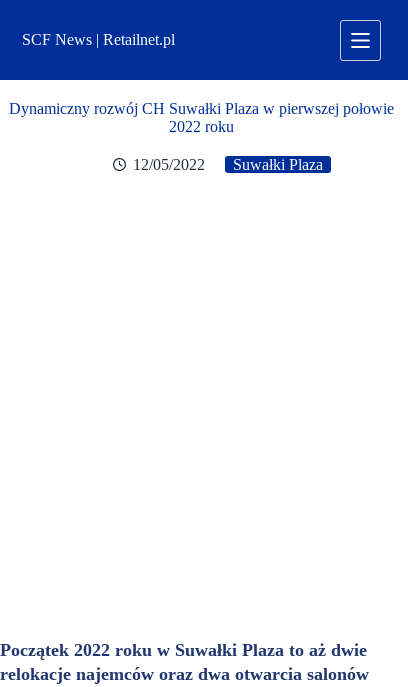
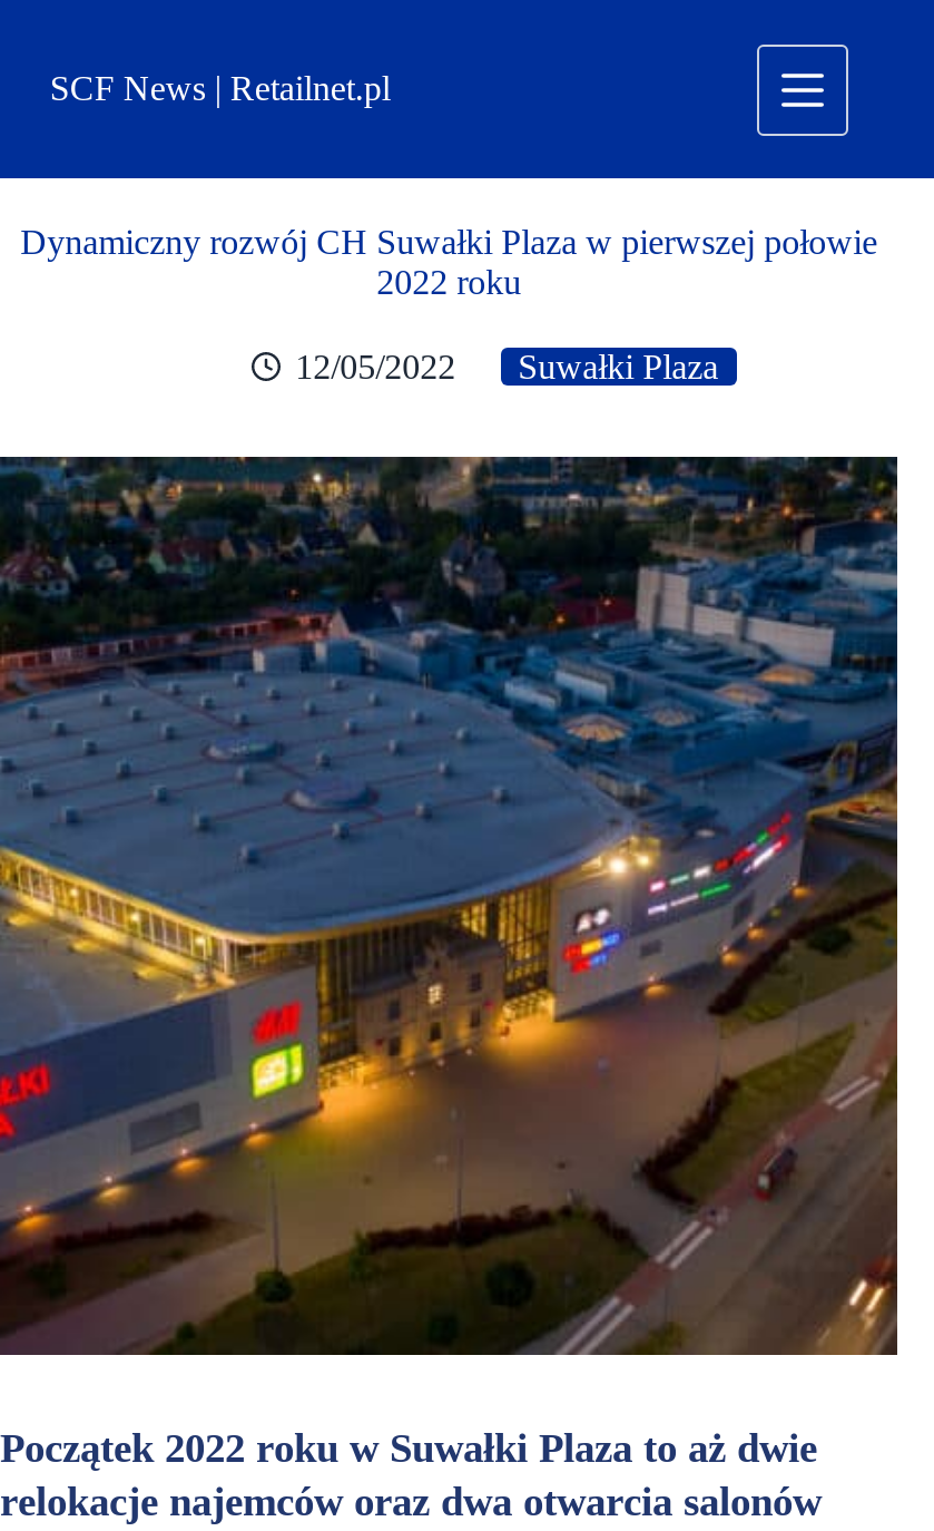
none -> [7,455,899,1357] [image]

